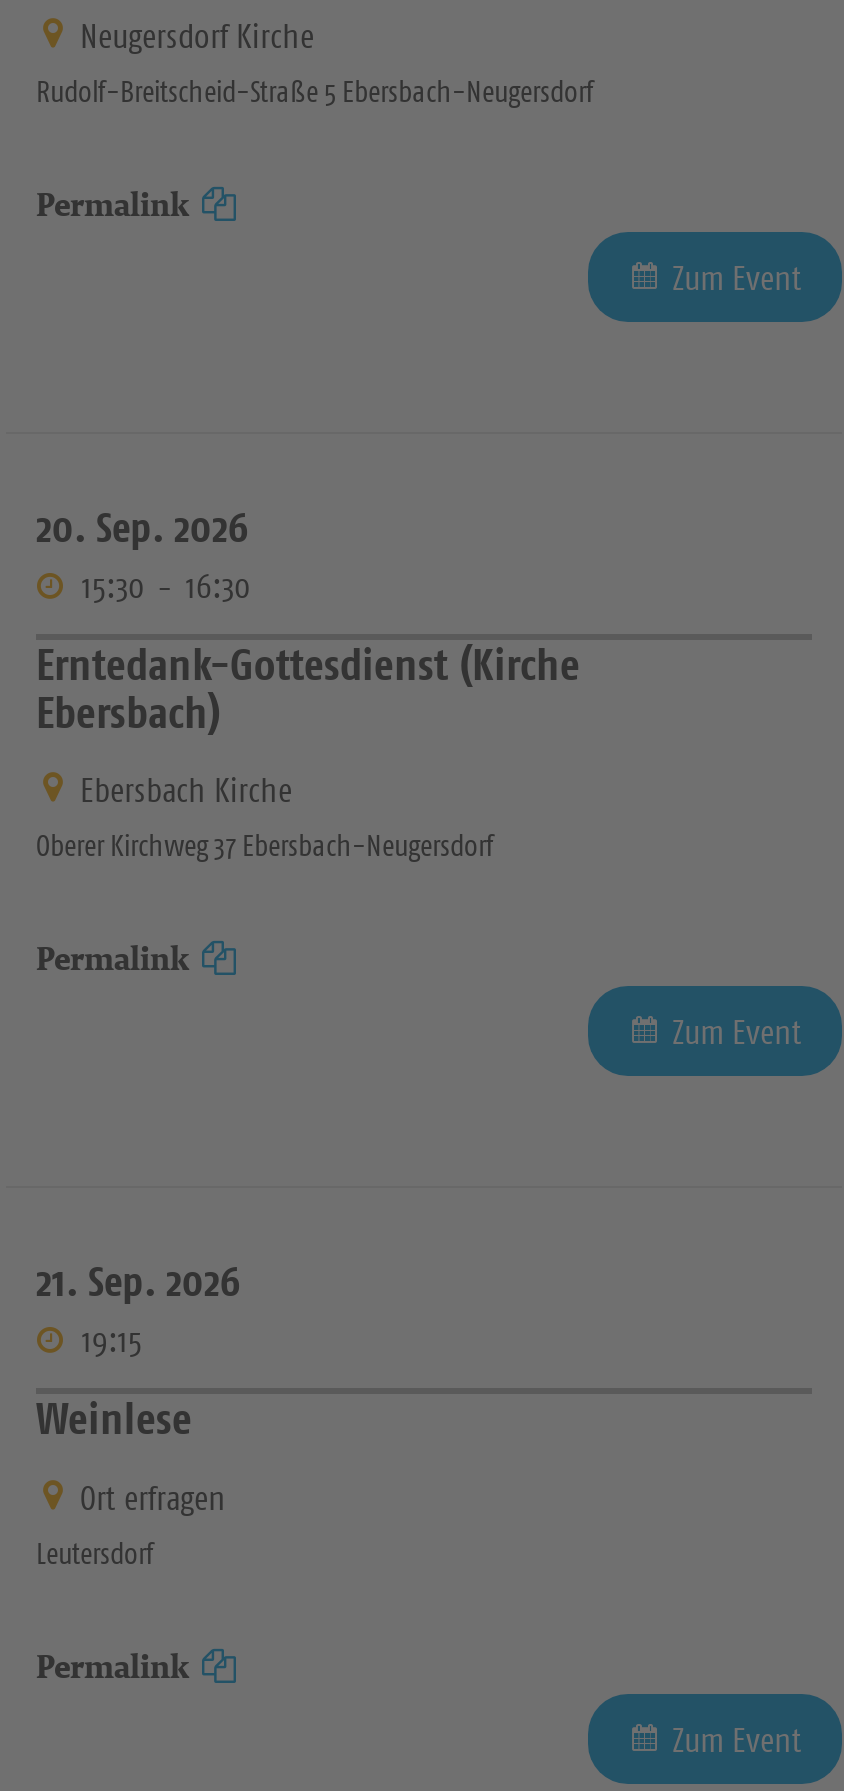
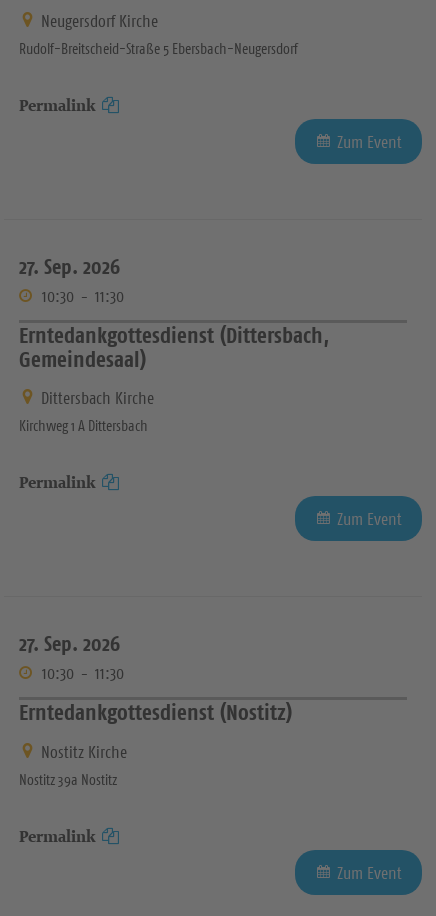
[36,499,250,607] 20. Sep. 2026 | 15:30 - 16:30 -> [19,252,124,306] 27. Sep. 2026 | 10:30 - 11:30
[36,635,580,739] Erntedank-Gottesdienst (Kirche | Ebersbach) -> [19,320,329,372] Erntedankgottesdienst (Dittersbach, | Gemeindesaal)
[36,768,494,864] Ebersbach Kirche | Oberer Kirchweg 37 Ebersbach-Neugersdorf -> [19,387,154,435] Dittersbach Kirche | Kirchweg 1 A Dittersbach
[36,1254,240,1362] 21. Sep. 2026 | 19:15 -> [19,630,124,684] 27. Sep. 2026 | 10:30 - 11:30
[36,1390,192,1446] Weinlese -> [19,698,292,726] Erntedankgottesdienst (Nostitz)
[36,1475,226,1571] Ort erfragen | Leutersdorf -> [19,740,127,788] Nostitz Kirche | Nostitz 39a Nostitz

